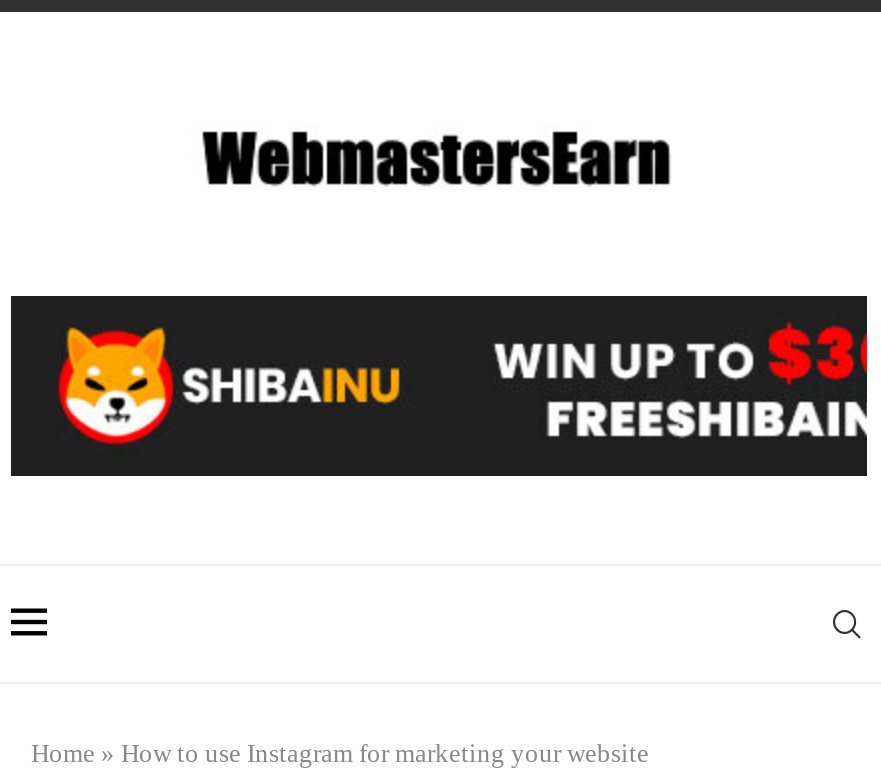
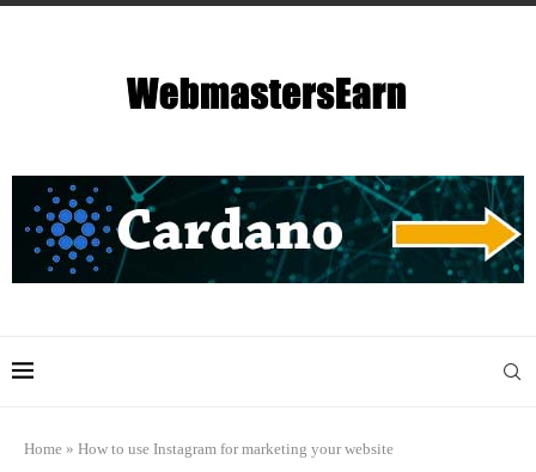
[17,296,869,476] [image] -> [14,176,525,283] [image]

